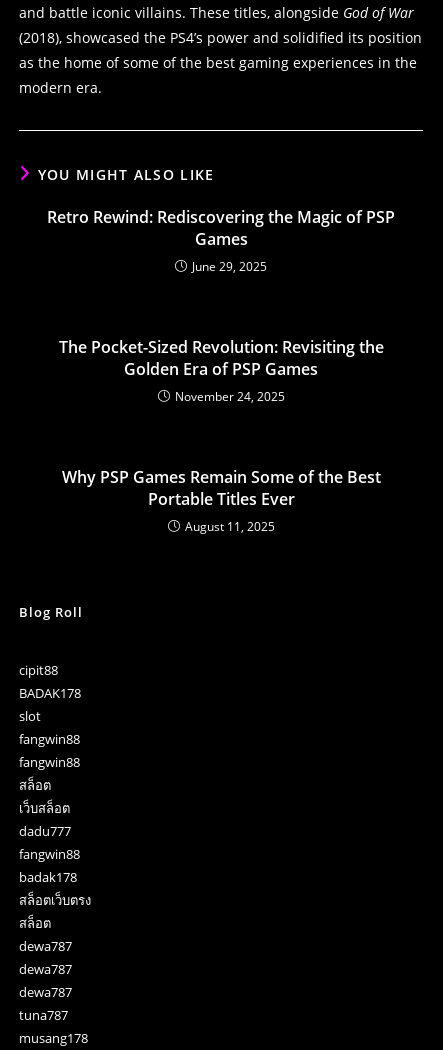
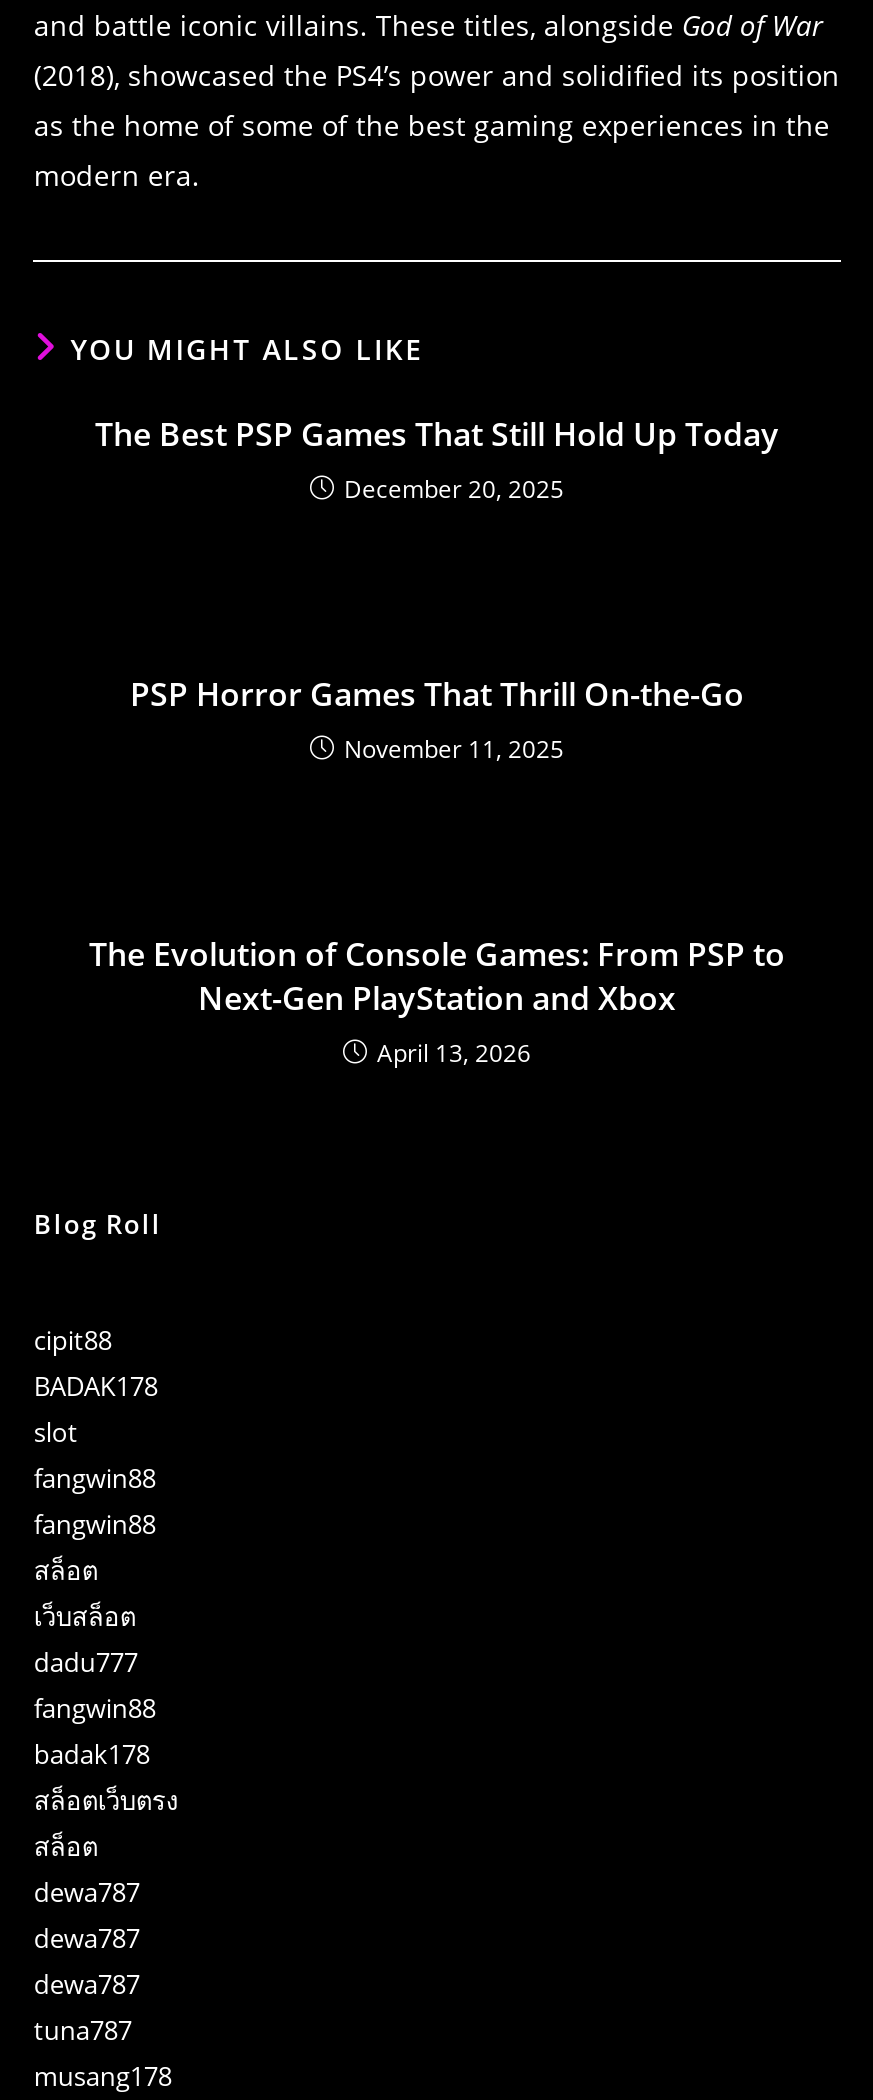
[47,206,395,275] Retro Rewind: Rediscovering the Magic of PSP | Games | June 29, 2025 -> [95,413,779,507] The Best PSP Games That Still Hold Up Today | December 20, 2025
[58,336,383,405] The Pocket-Sized Revolution: Revisiting the | Golden Era of PSP Games | November 24, 2025 -> [130,673,744,767] PSP Horror Games That Thrill On-the-Go | November 11, 2025
[61,466,380,535] Why PSP Games Remain Some of the Best | Portable Titles Ever | August 11, 2025 -> [89,933,785,1071] The Evolution of Console Games: From PSP to | Next-Gen PlayStation and Xbox | April 13, 2026

